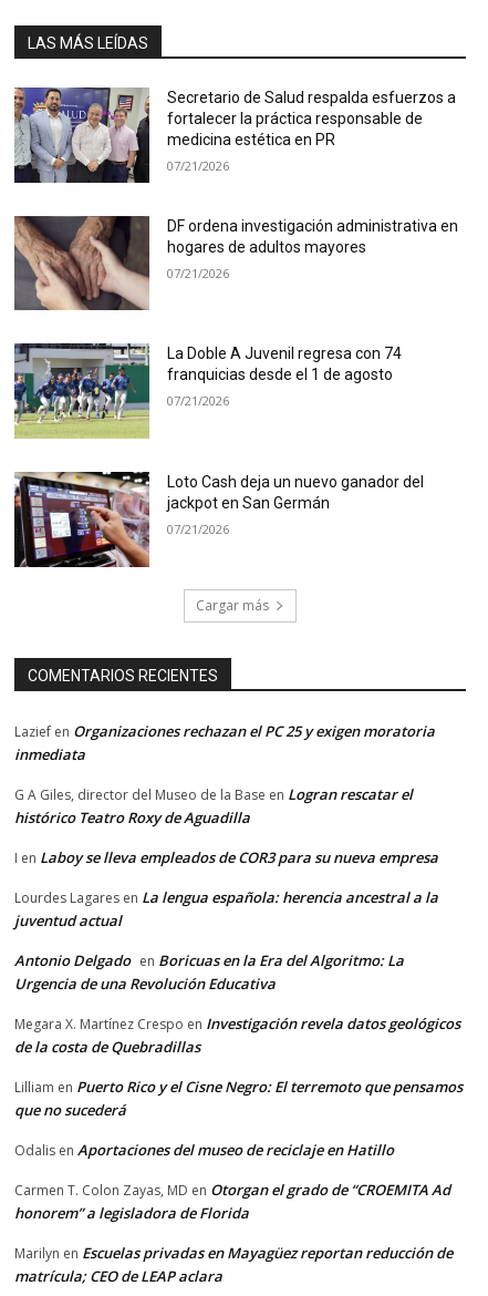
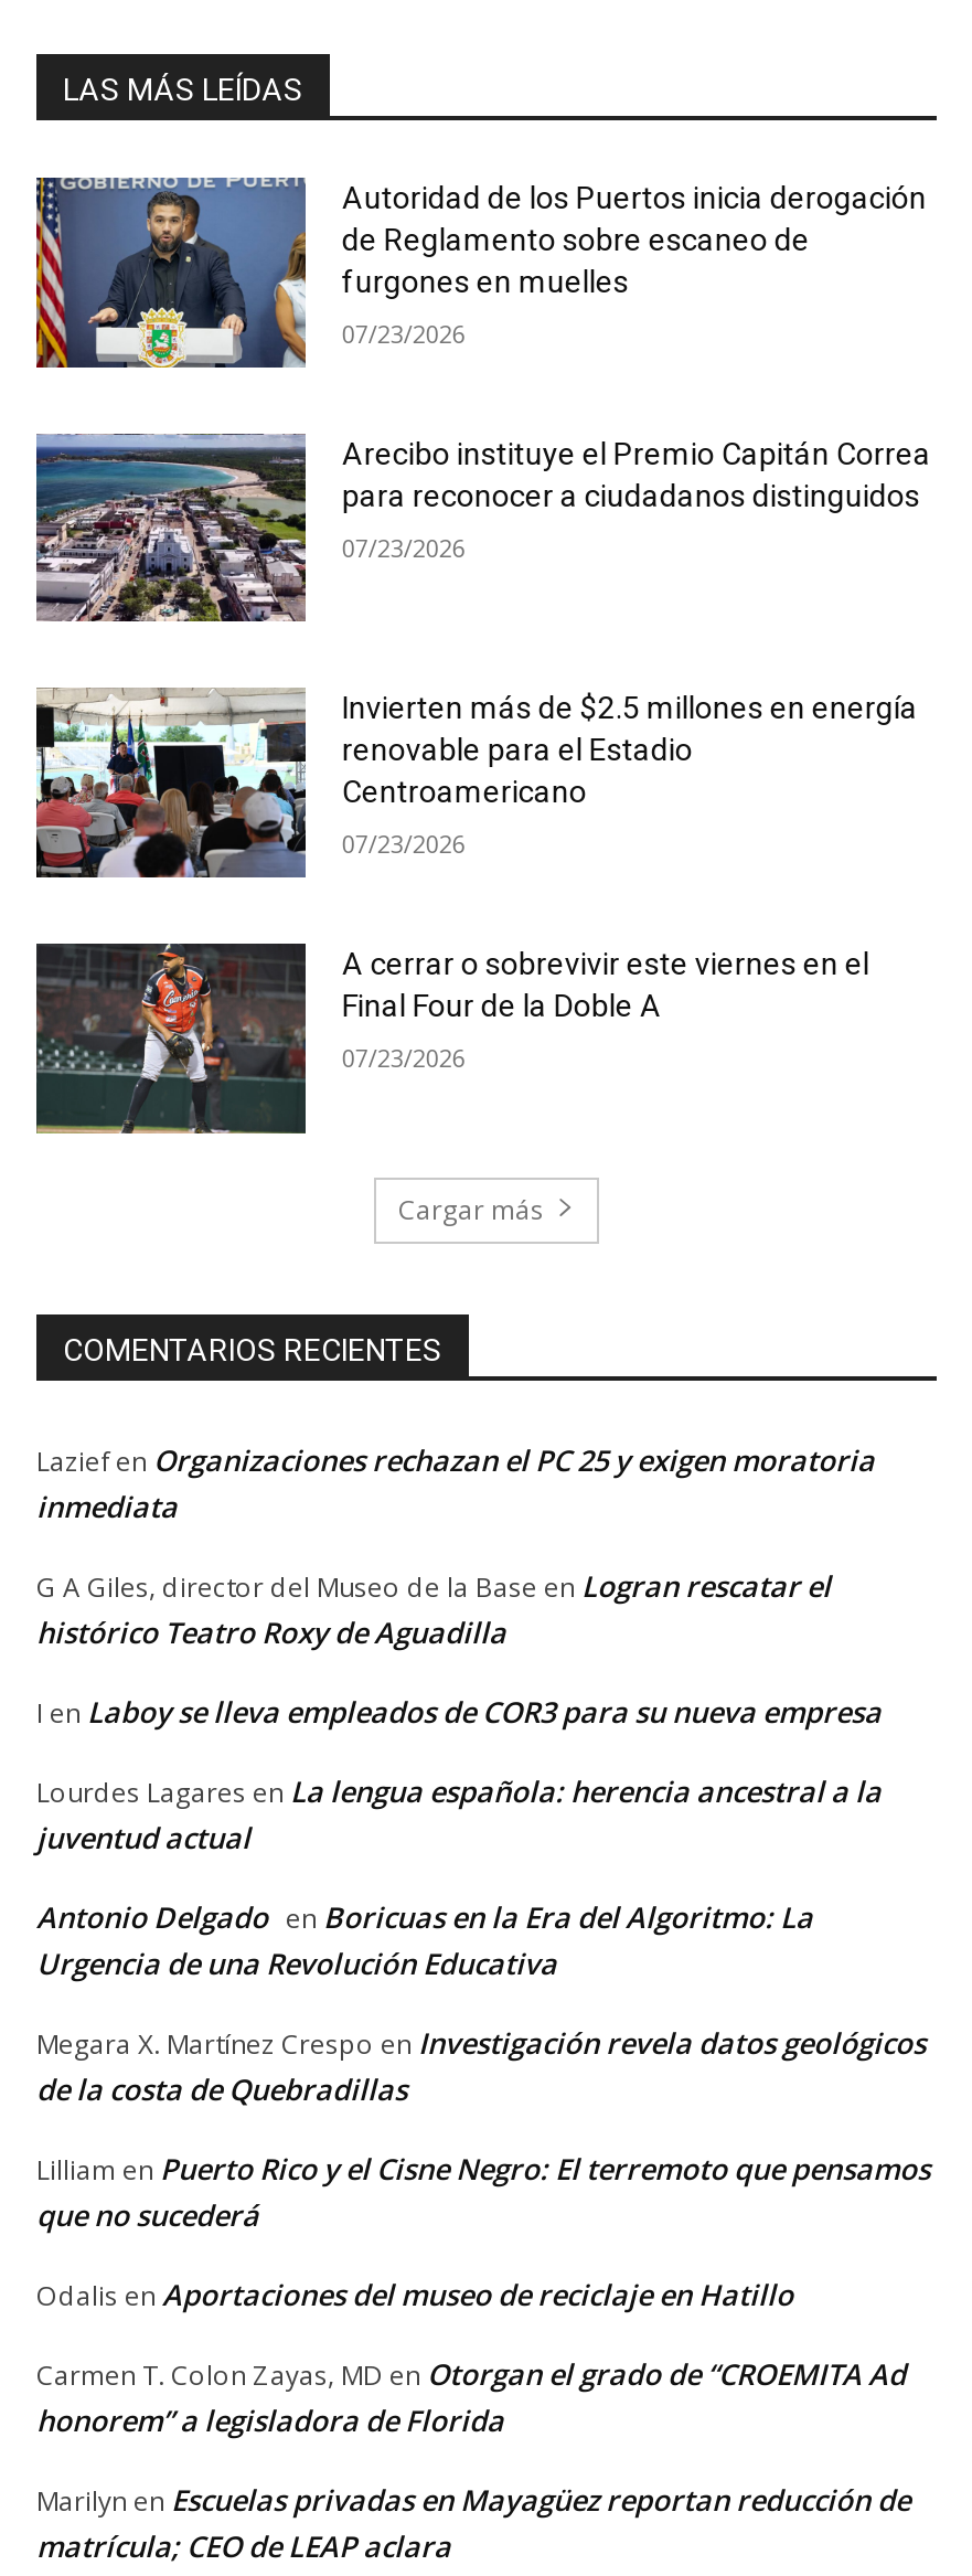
[13,86,456,184] [image] | Secretario de Salud respalda esfuerzos a | fortalecer la práctica responsable de | medicina estética en PR -> [34,175,927,370] [image] | Autoridad de los Puertos inicia derogación | de Reglamento sobre escaneo de | furgones en muelles
[168,157,230,174] 07/21/2026 -> [342,317,465,350] 07/23/2026
[13,215,459,311] [image] | DF ordena investigación administrativa en | hogares de adultos mayores -> [34,432,931,624] [image] | Arecibo instituye el Premio Capitán Correa | para reconocer a ciudadanos distinguidos
[168,265,230,281] 07/21/2026 -> [342,530,465,564] 07/23/2026
[13,342,402,440] [image] | La Doble A Juvenil regresa con 74 | franquicias desde el 1 de agosto -> [34,688,918,880] [image] | Invierten más de $2.5 millones en energía | renovable para el Estadio | Centroamericano
[168,393,230,409] 07/21/2026 -> [342,828,465,861] 07/23/2026
[14,471,424,568] [image] | Loto Cash deja un nuevo ganador del | jackpot en San Germán -> [34,941,869,1136] [image] | A cerrar o sobrevivir este viernes en el | Final Four de la Doble A
[168,521,230,537] 07/21/2026 -> [342,1041,465,1074] 07/23/2026

